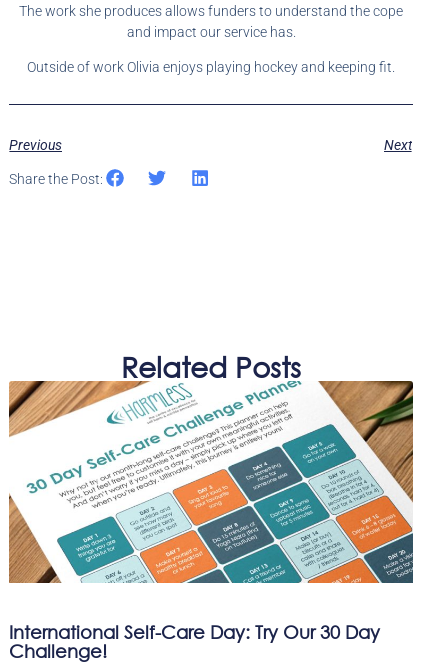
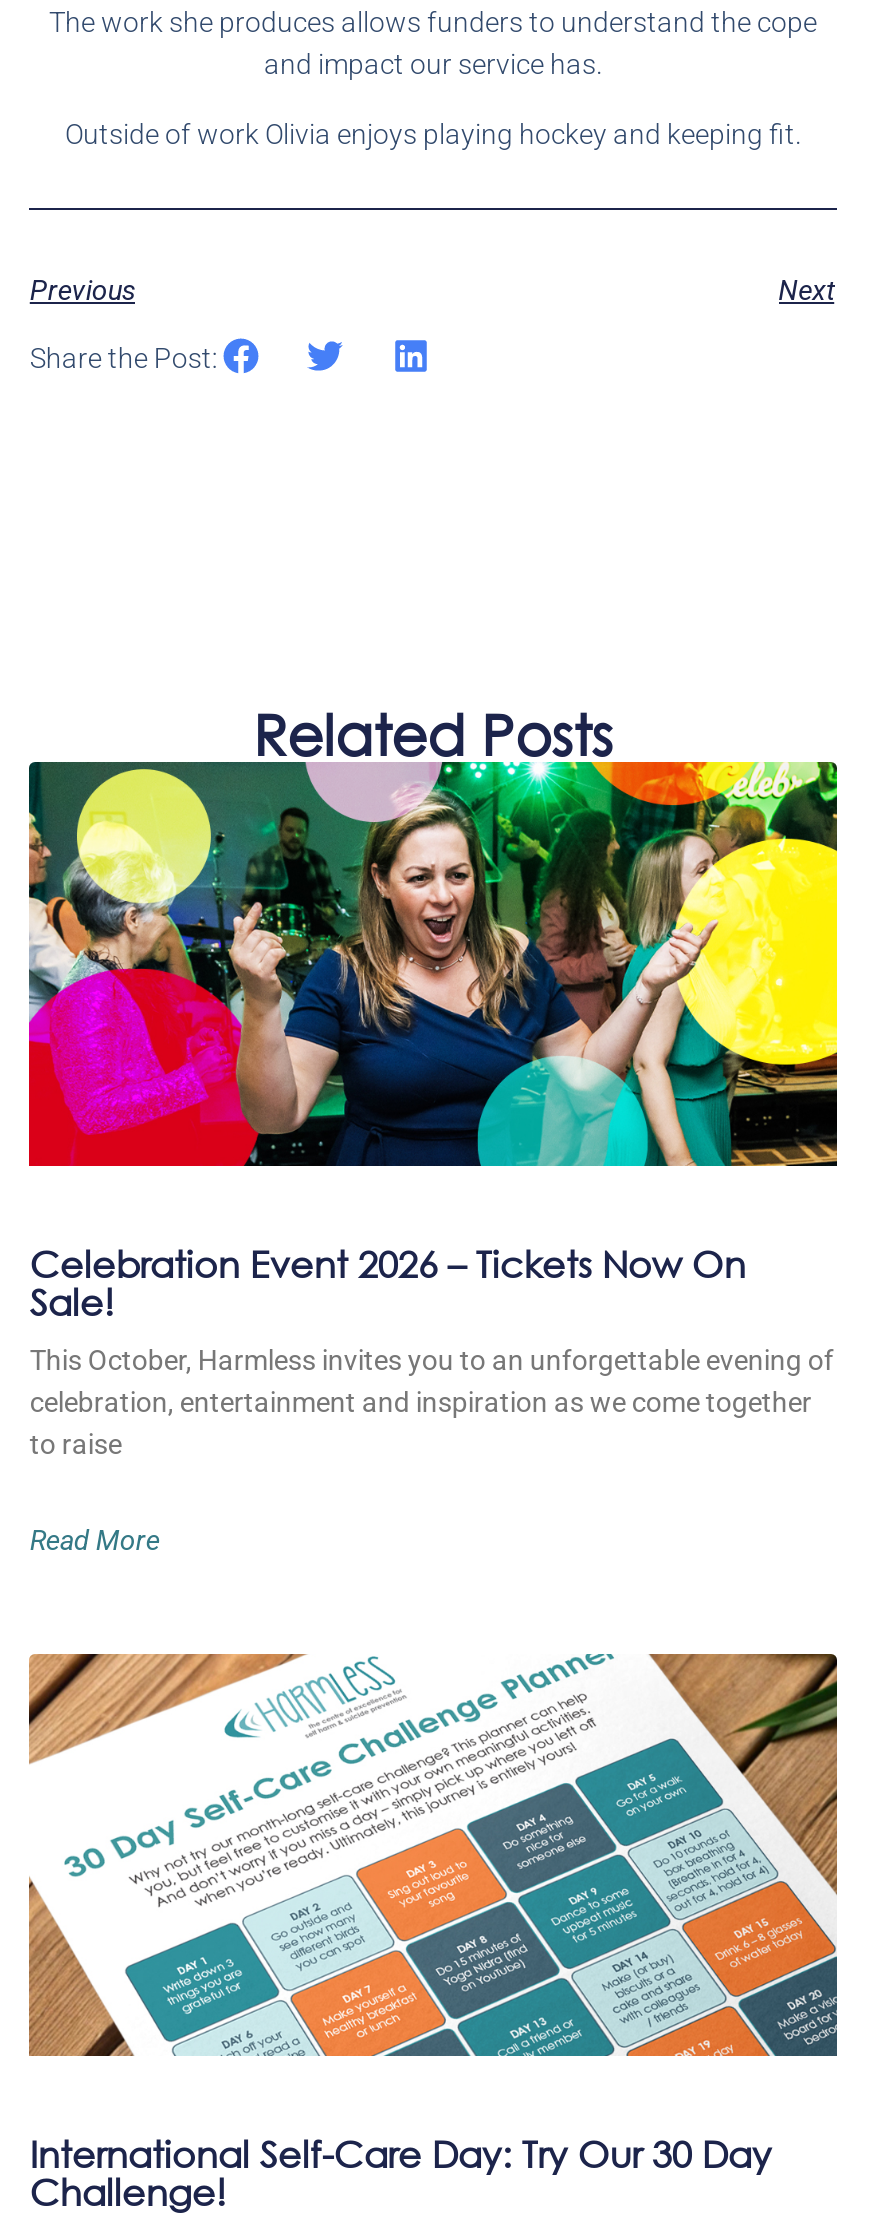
none -> [27,760,839,1555] [image] | Celebration Event 2026 – Tickets Now On | Sale! | This October, Harmless invites you to an unforgettable evening of | celebration, entertainment and inspiration as we come together | to raise | Read More

